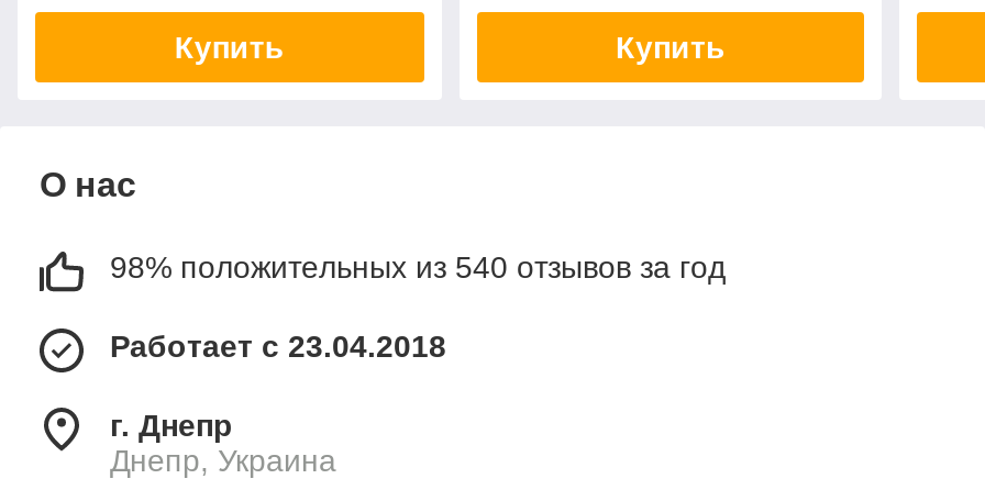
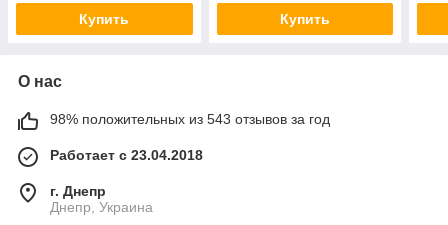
[110,249,726,284] 98% положительных из 540 отзывов за год -> [50,111,330,127] 98% положительных из 543 отзывов за год

